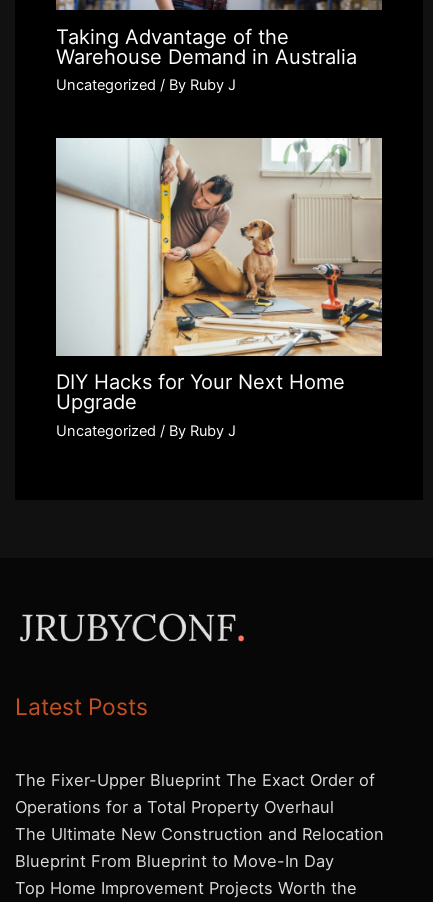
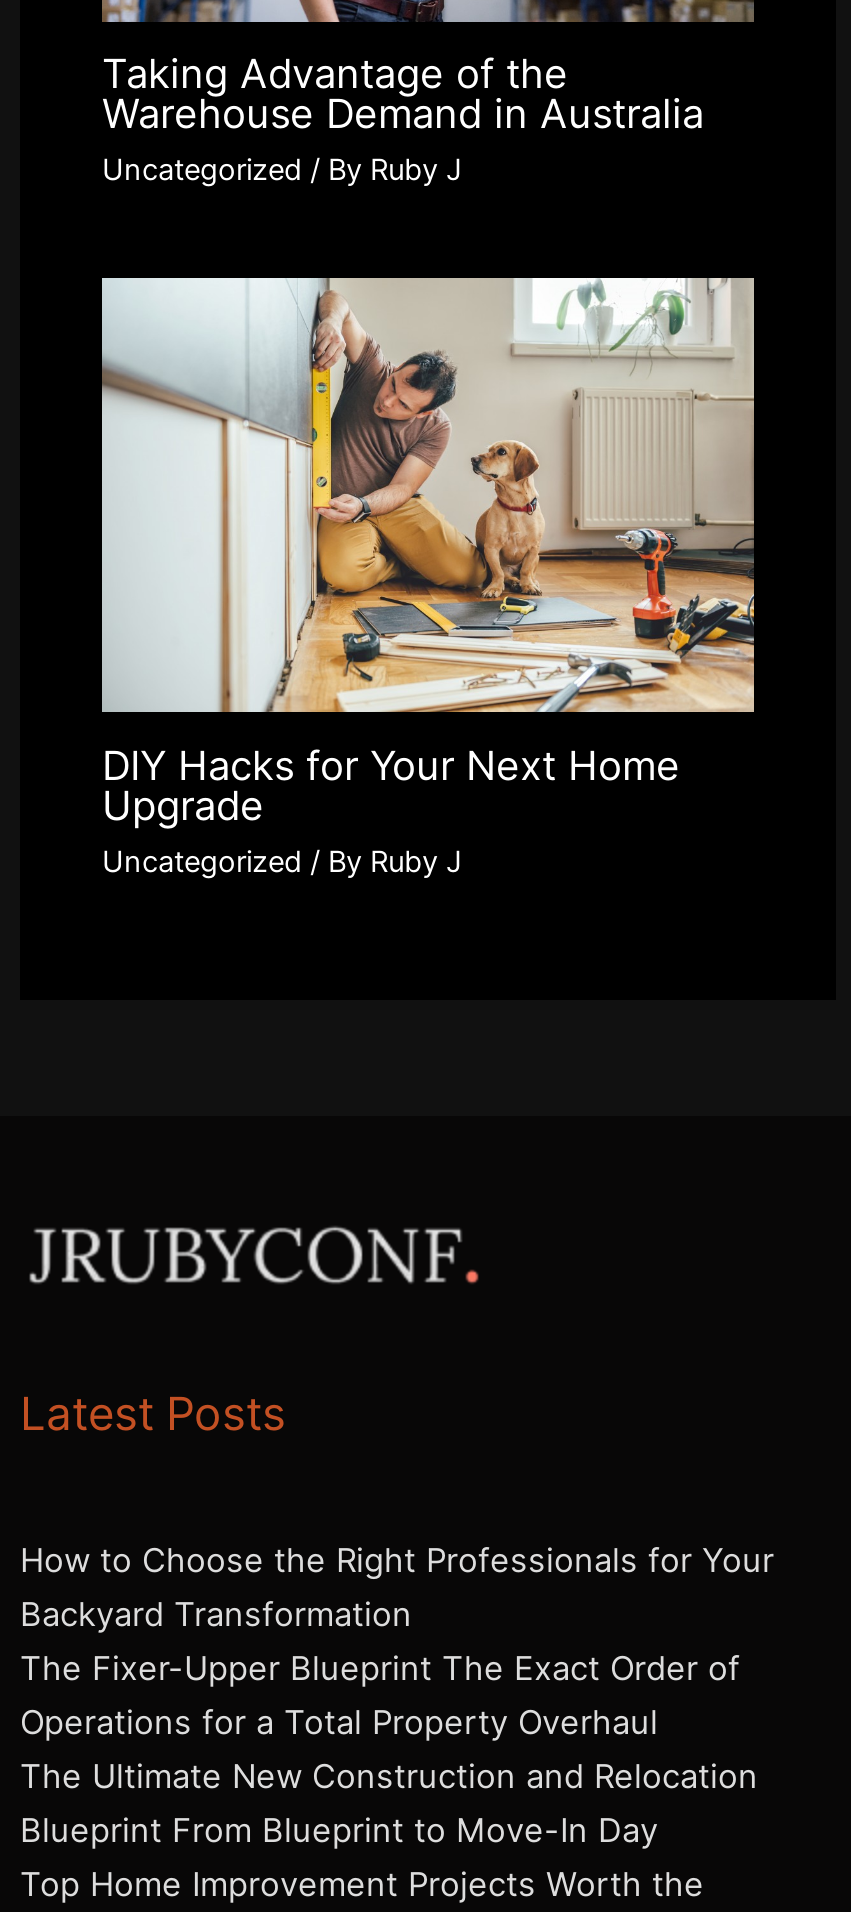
none -> [20,1539,774,1633] How to Choose the Right Professionals for Your | Backyard Transformation

